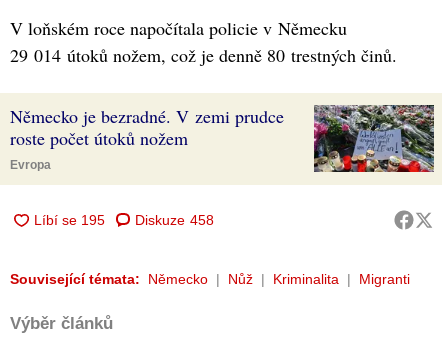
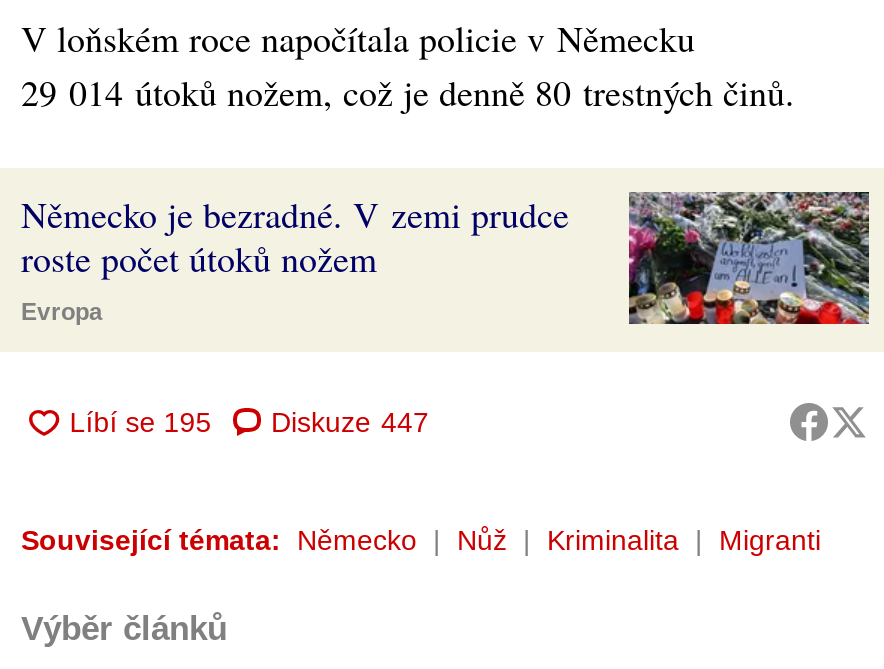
[135,212,214,228] Diskuze 458 -> [271,405,429,437] Diskuze 447

